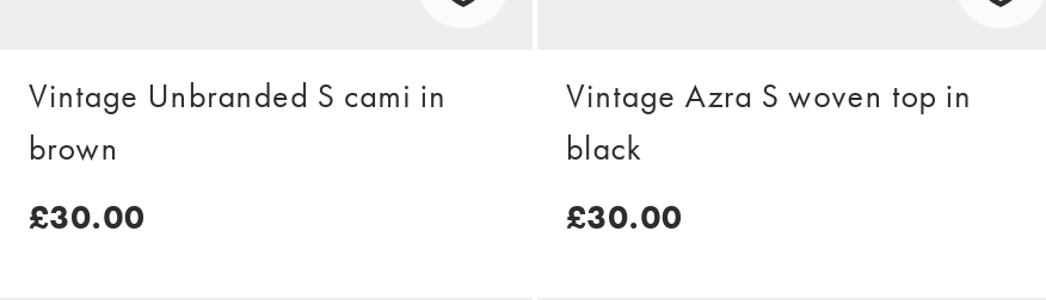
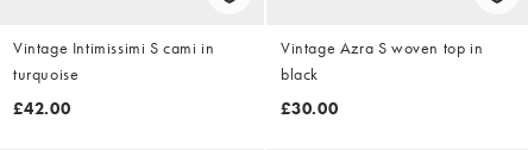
[29,74,447,170] Vintage Unbranded S cami in | brown -> [13,37,215,85] Vintage Intimissimi S cami in | turquoise
[29,196,145,239] £30.00 -> [13,98,71,119] £42.00

